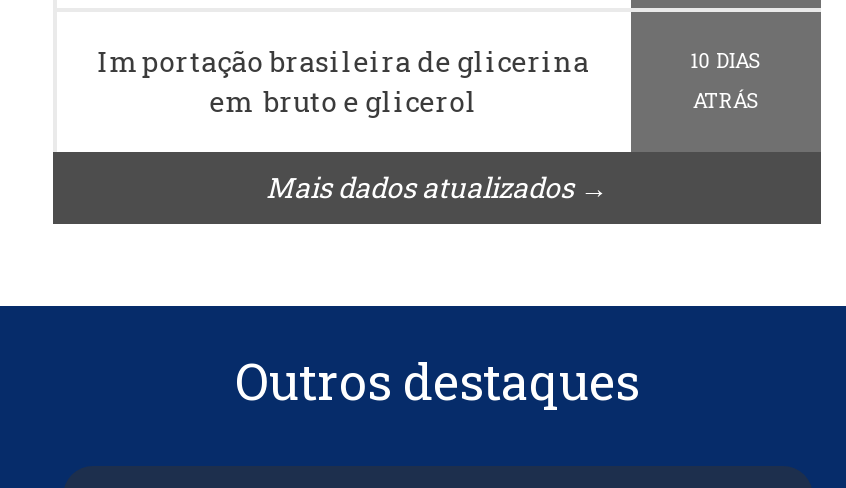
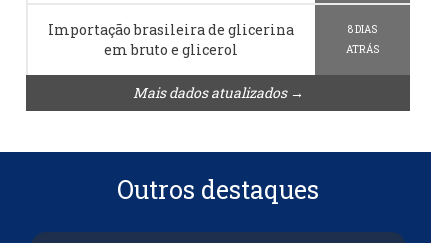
[691,47,761,73] 10 DIAS -> [348,23,377,36] 8 DIAS

